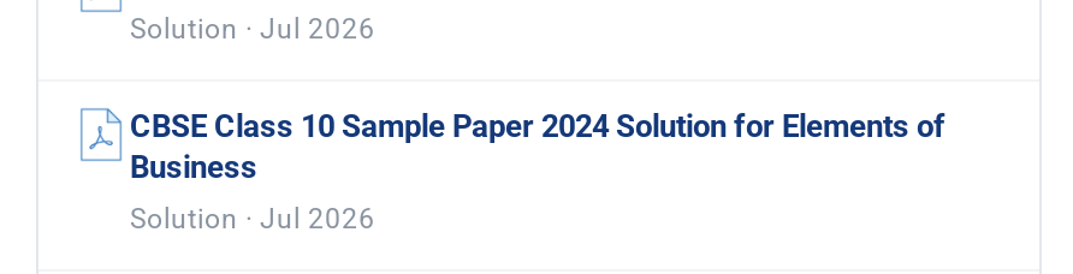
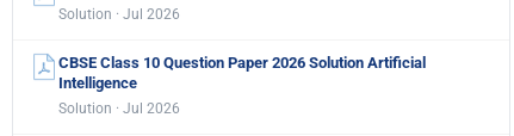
[130,108,945,185] CBSE Class 10 Sample Paper 2024 Solution for Elements of | Business -> [58,53,426,92] CBSE Class 10 Question Paper 2026 Solution Artificial | Intelligence

